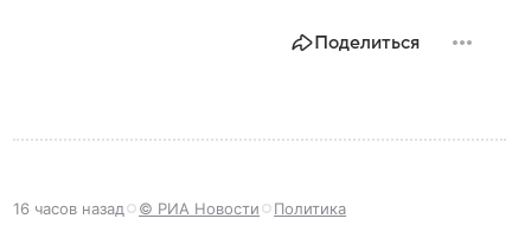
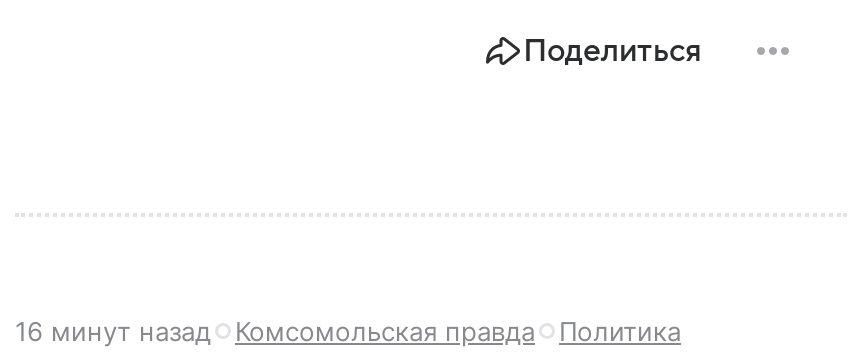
[13,199,260,218] 16 часов назад | © РИА Новости -> [15,314,535,346] 16 минут назад | Комсомольская правда

